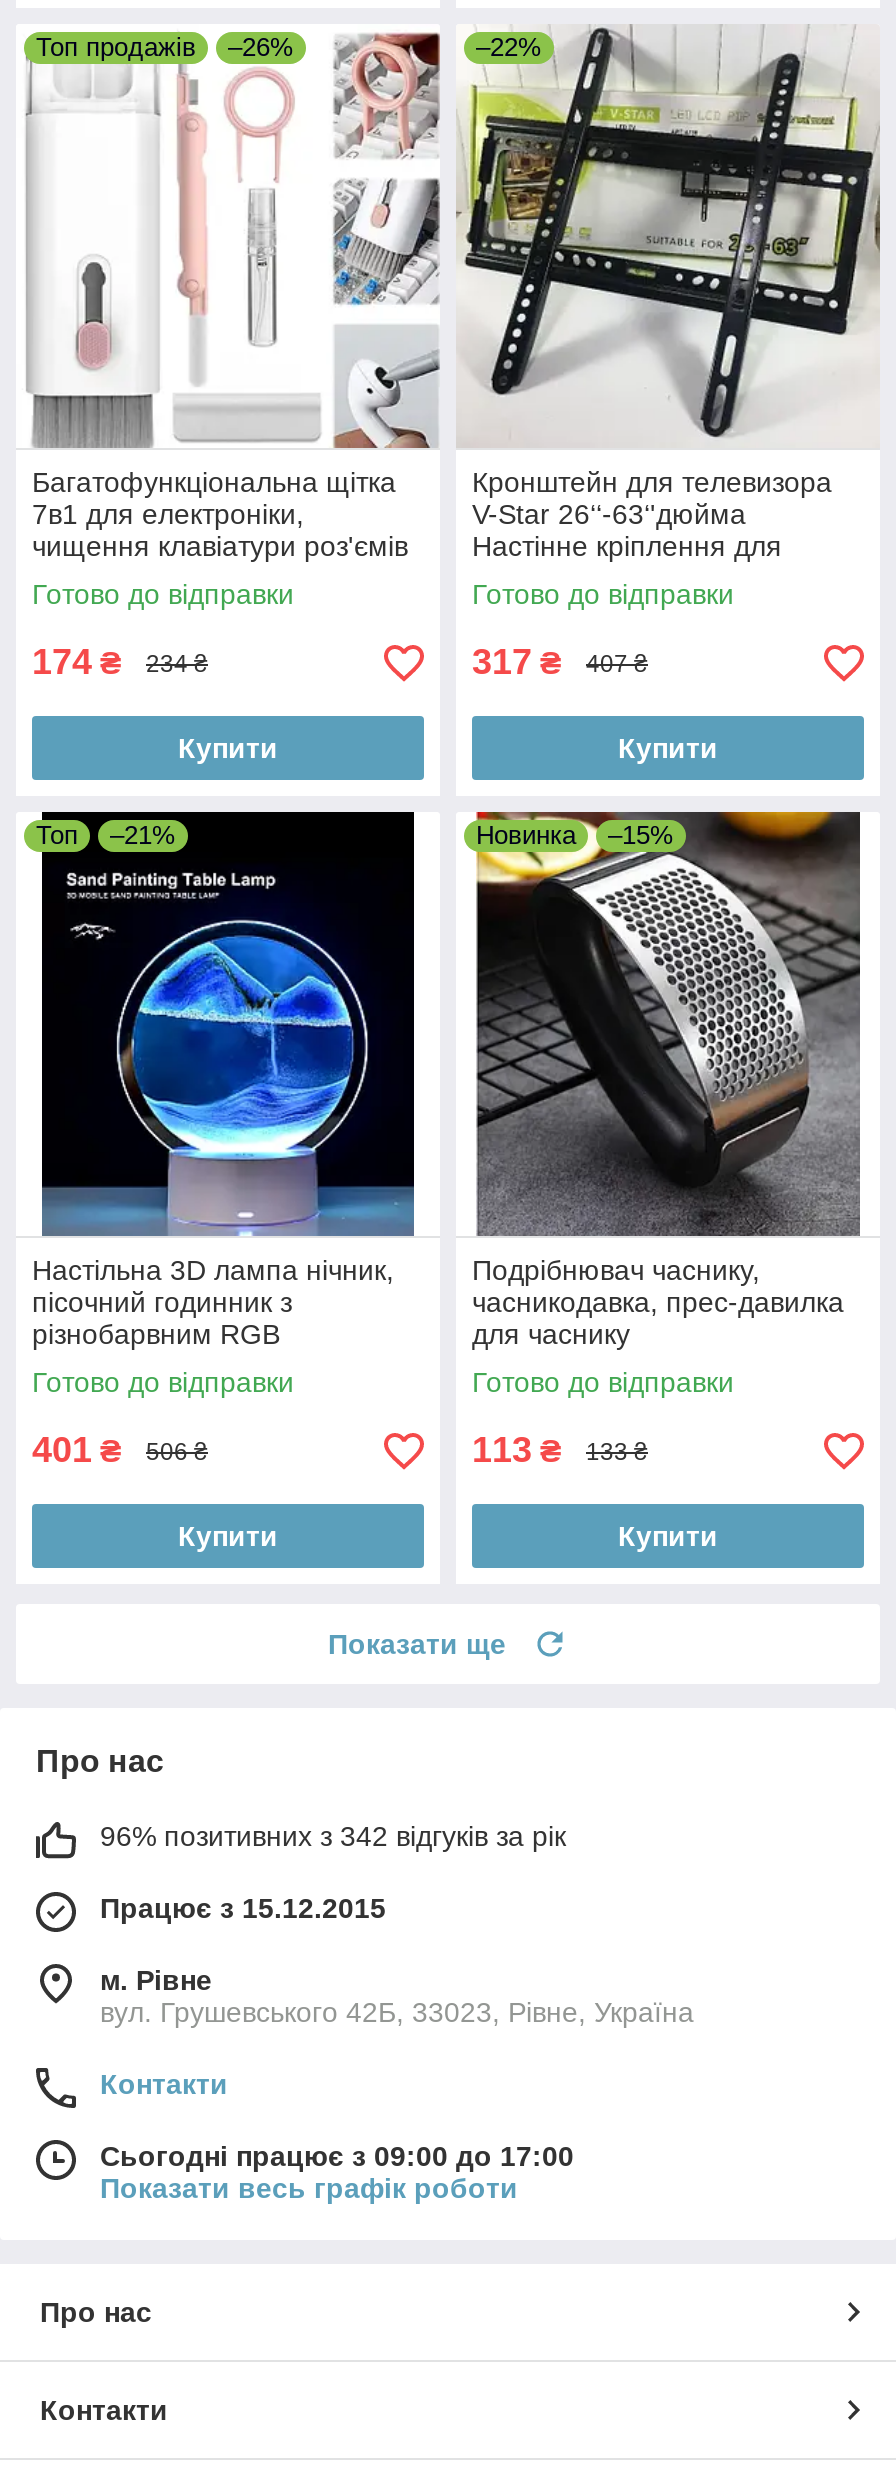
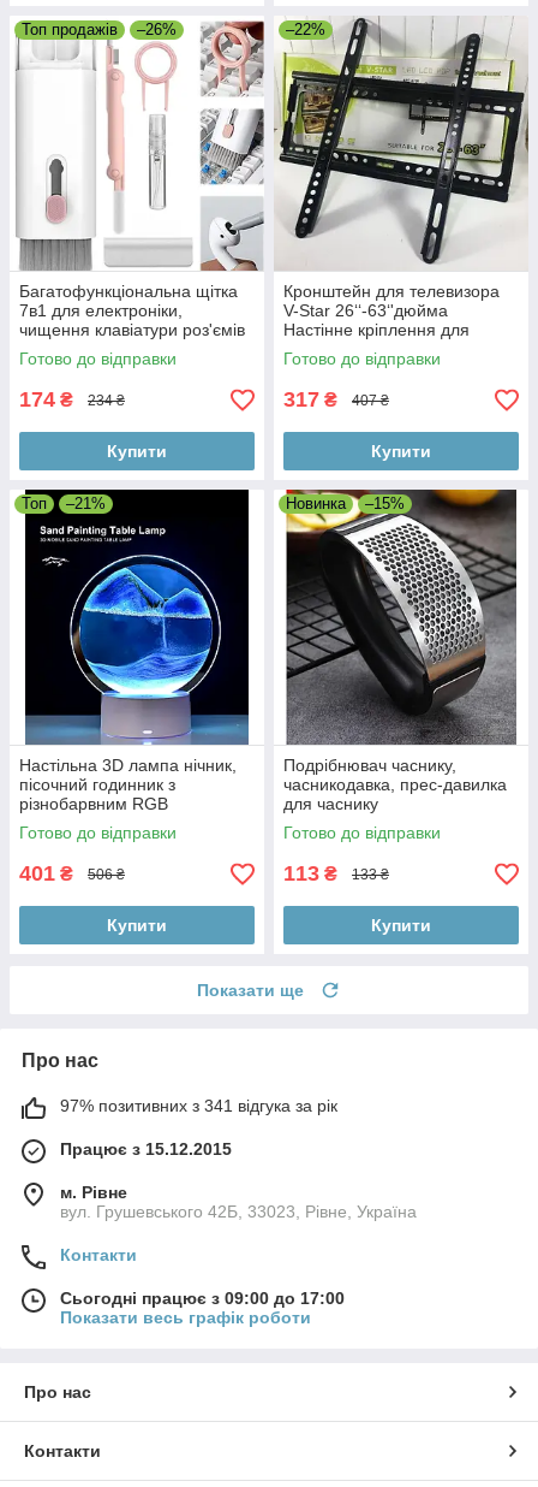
[100,1820,566,1852] 96% позитивних з 342 відгуків за рік -> [60,1096,337,1115] 97% позитивних з 341 відгука за рік

